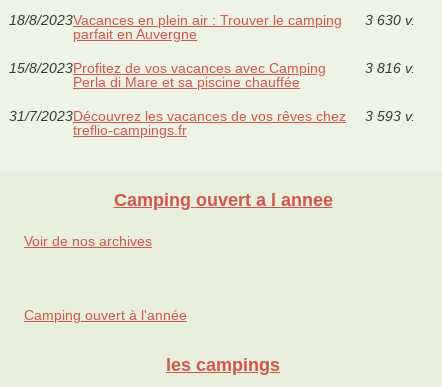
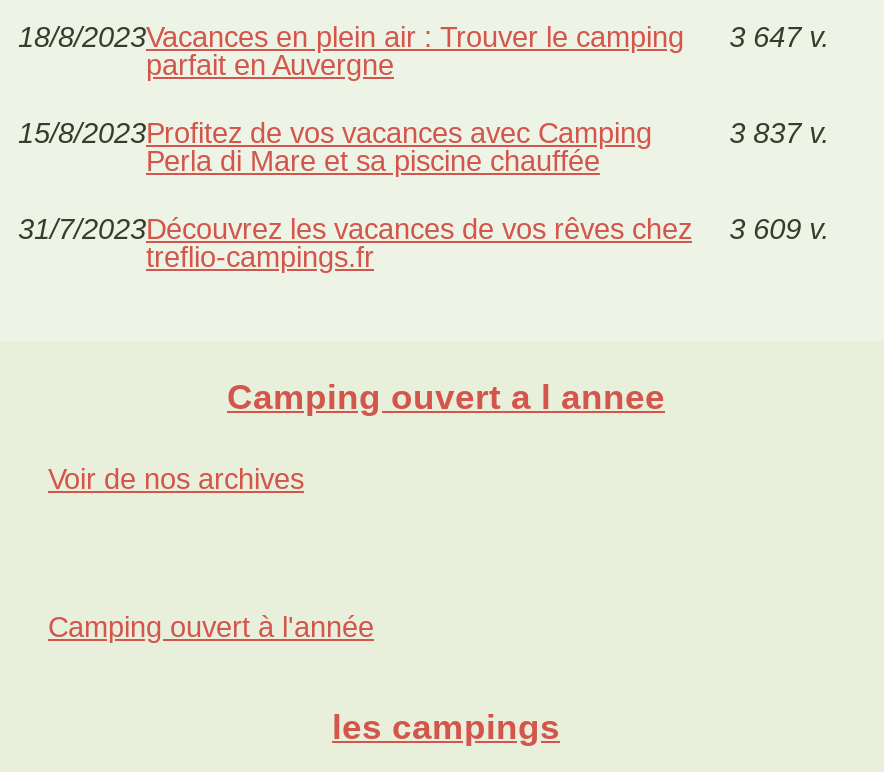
[9,12,415,28] 18/8/2023Vacances en plein air : Trouver le camping 3 630 v. -> [18,21,829,53] 18/8/2023Vacances en plein air : Trouver le camping 3 647 v.
[365,60,415,76] 3 816 v. -> [729,117,829,149] 3 837 v.
[9,108,415,124] 31/7/2023Découvrez les vacances de vos rêves chez 3 593 v. -> [18,213,829,245] 31/7/2023Découvrez les vacances de vos rêves chez 3 609 v.

